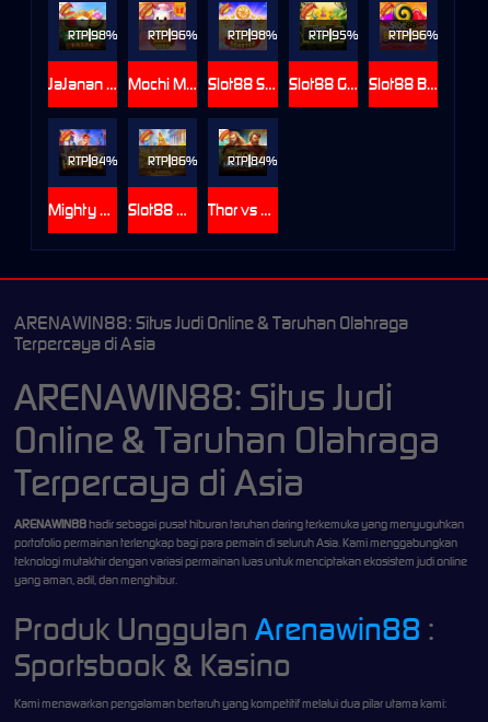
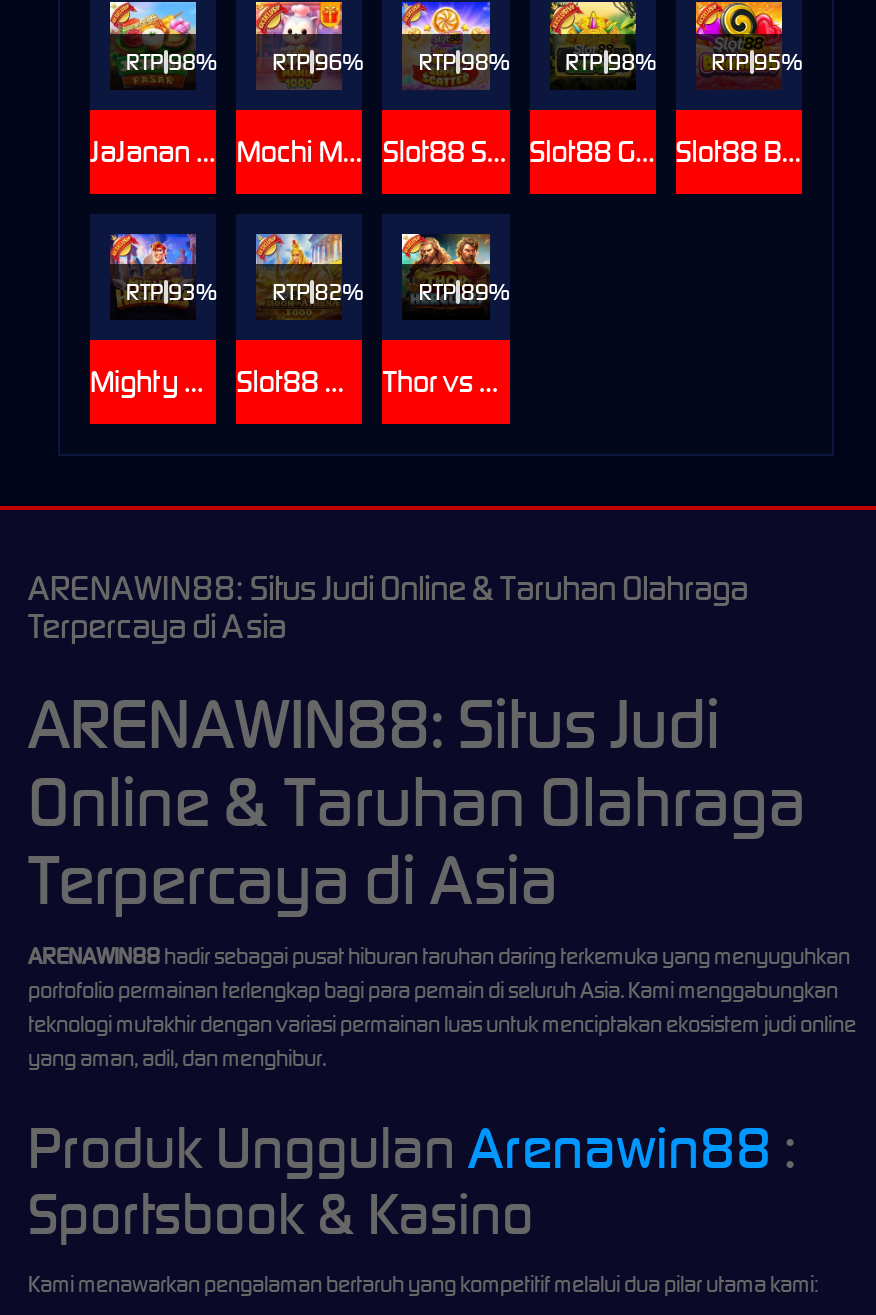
[308,27,357,42] RTP 95% -> [565,47,655,75] RTP 98%
[388,27,437,42] RTP 96% -> [712,47,802,75] RTP 95%
[68,153,117,168] RTP 84% -> [126,278,216,306] RTP 93%
[148,153,197,168] RTP 86% -> [272,278,362,306] RTP 82%
[228,153,277,168] RTP 84% -> [419,278,509,306] RTP 89%

